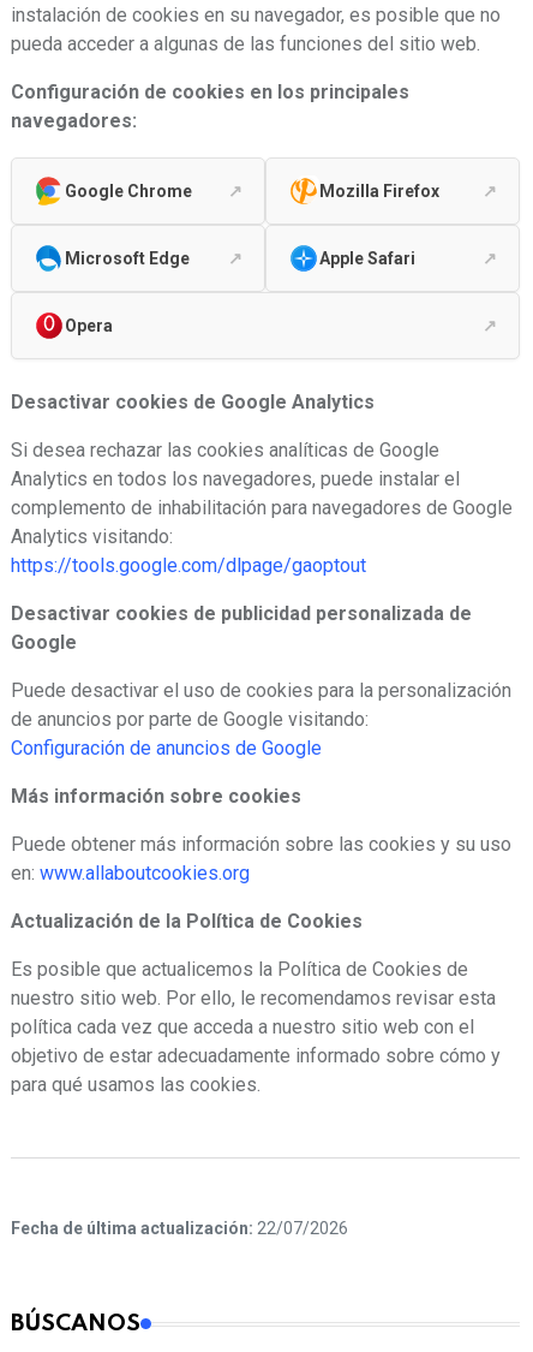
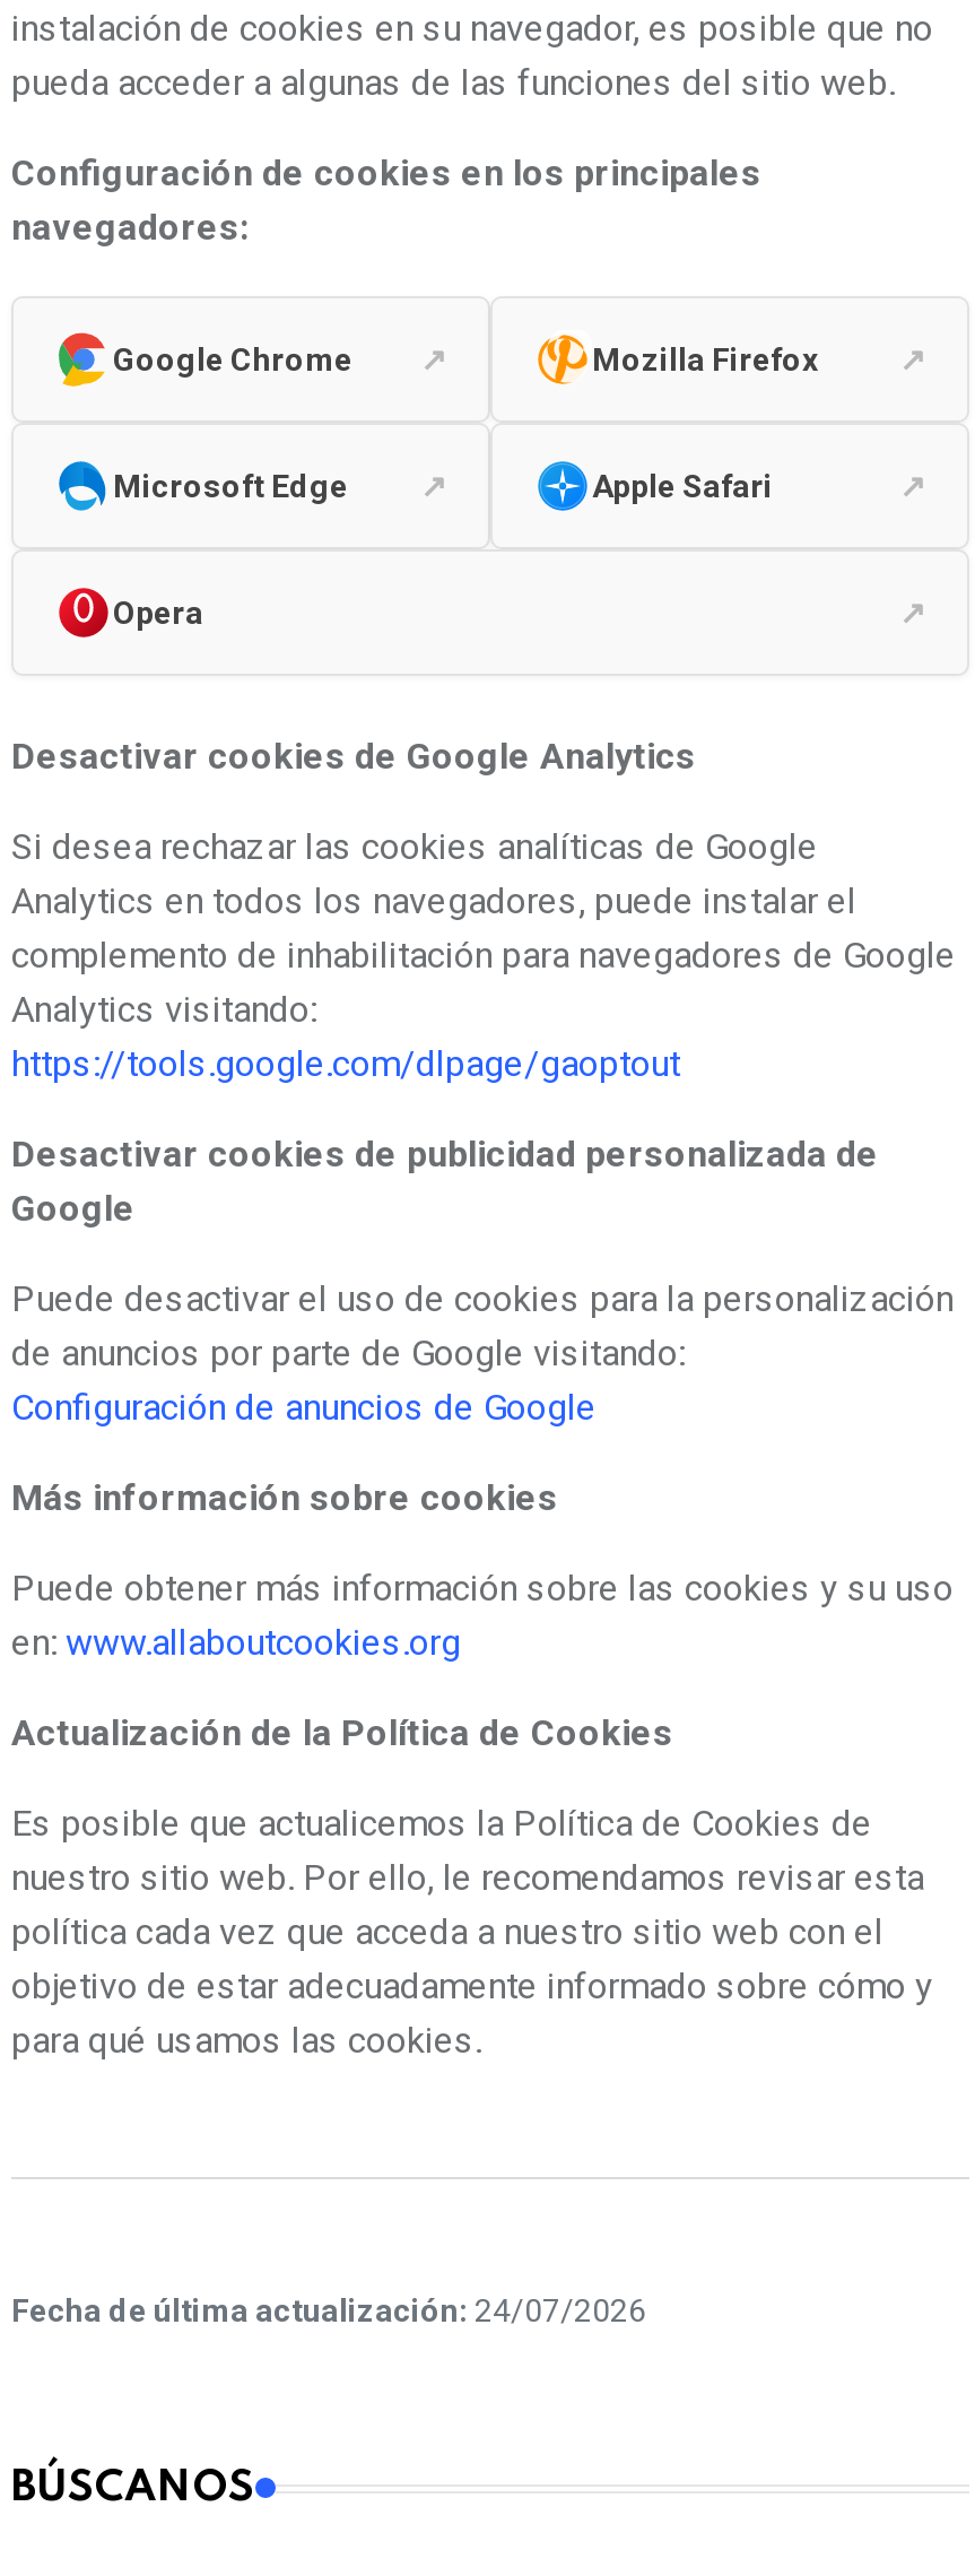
[11,1219,348,1238] Fecha de última actualización: 22/07/2026 -> [11,2292,646,2328] Fecha de última actualización: 24/07/2026

